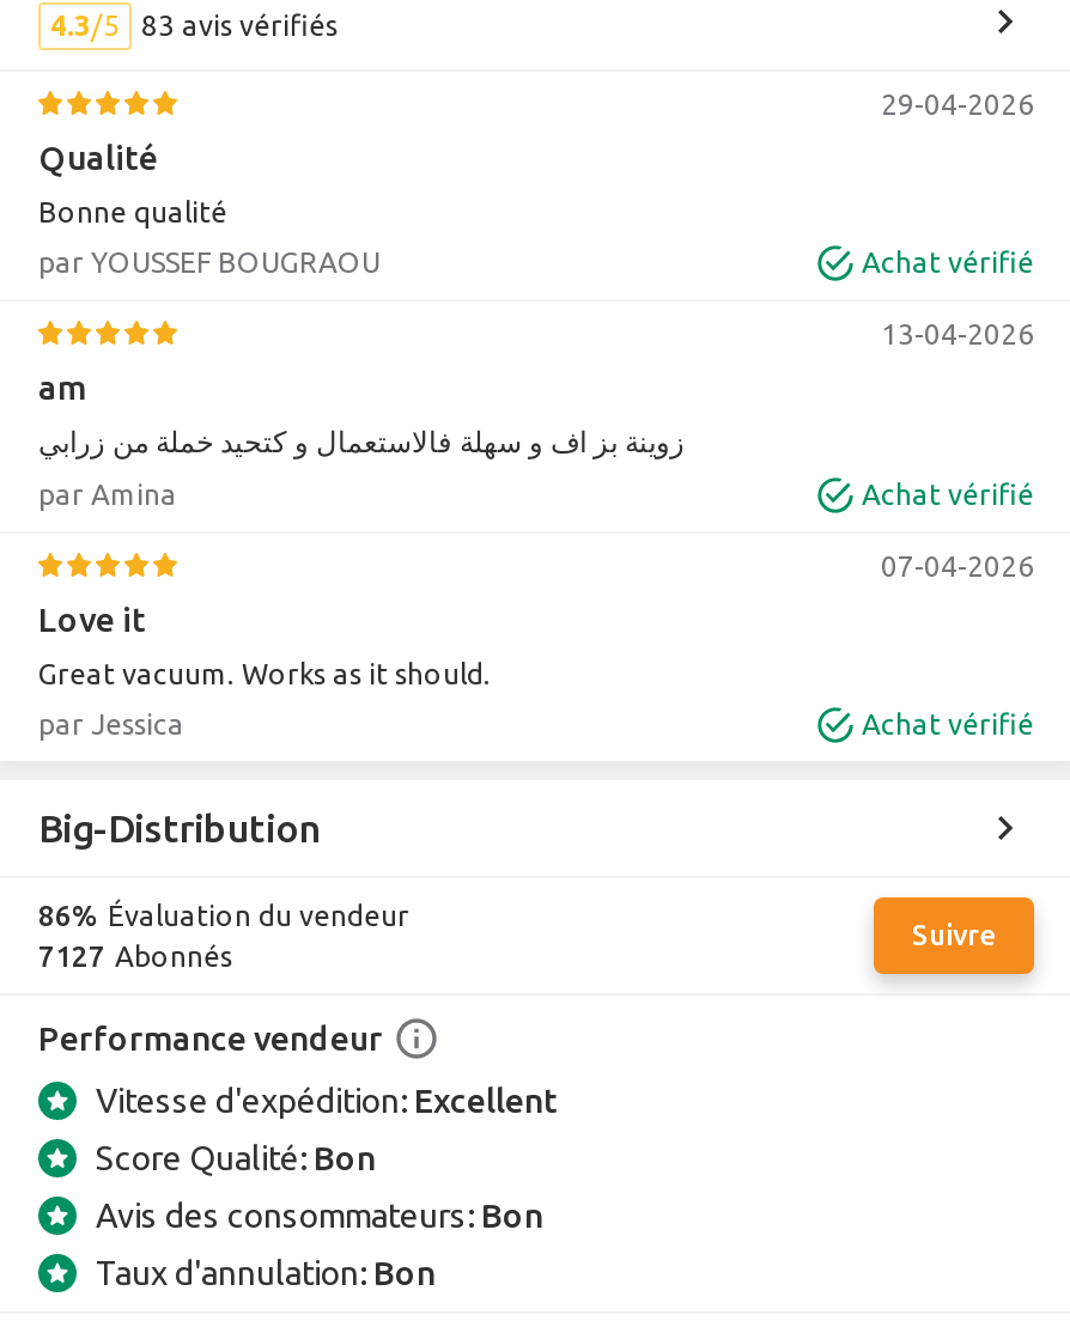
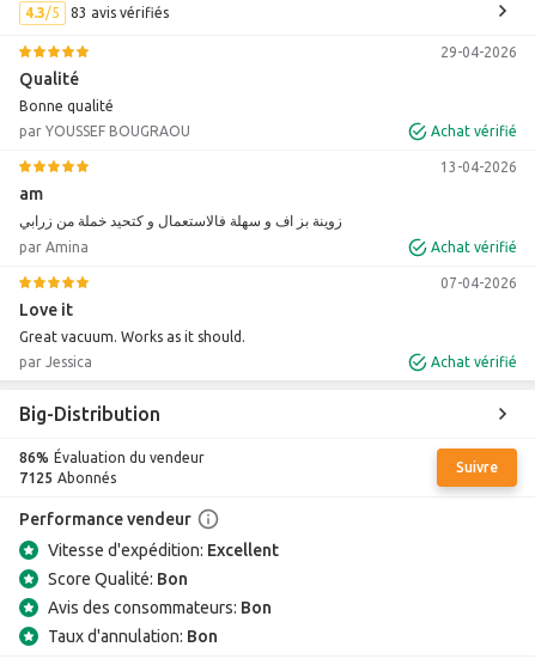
[38,940,232,971] 7127 Abonnés -> [19,470,116,485] 7125 Abonnés

